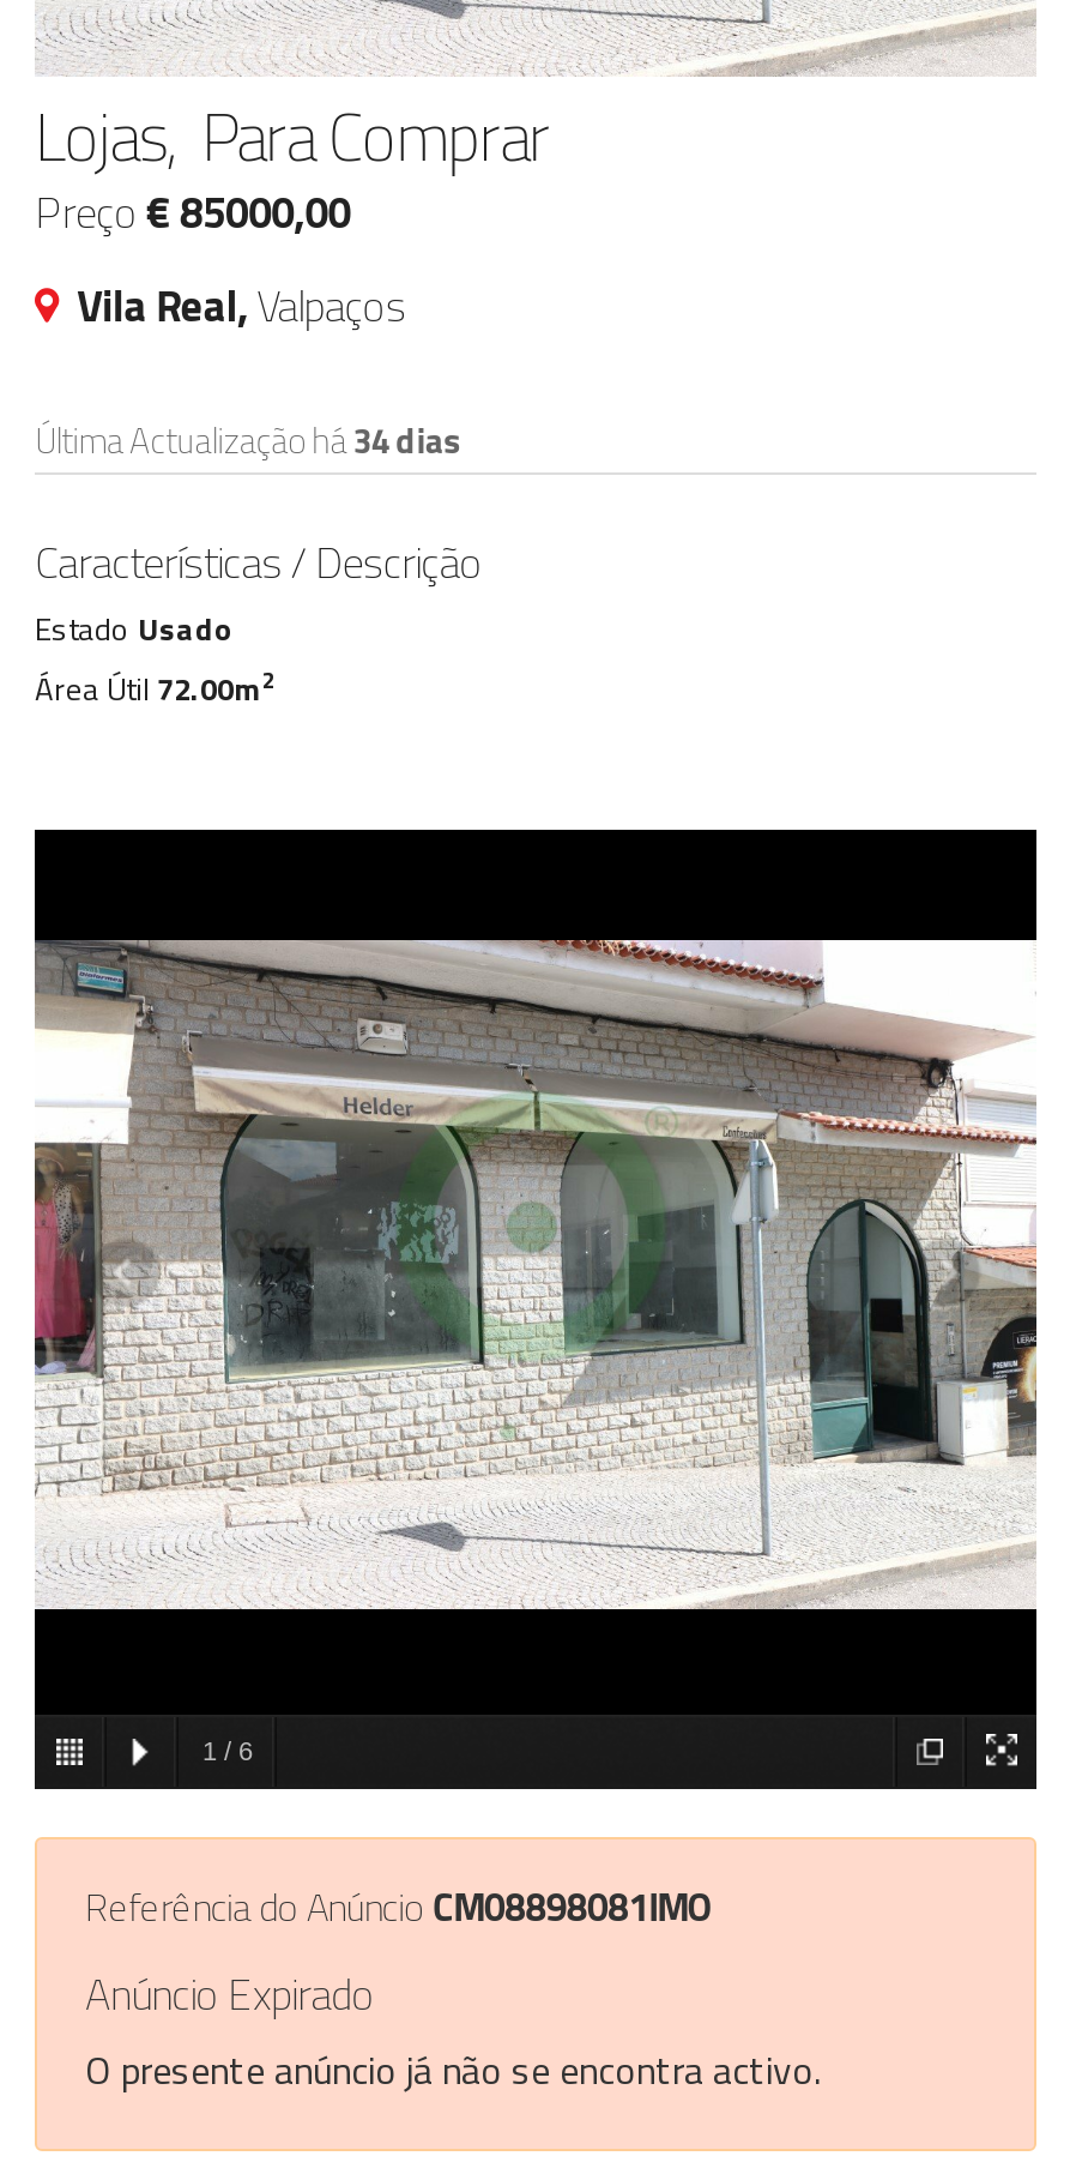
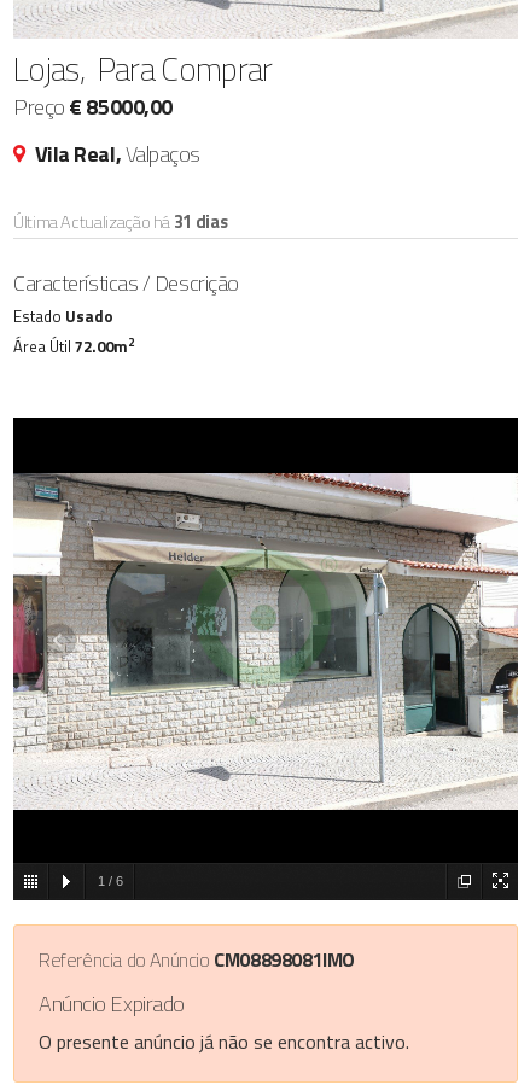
[35,414,459,467] Última Actualização há34 dias -> [13,208,227,235] Última Actualização há31 dias

